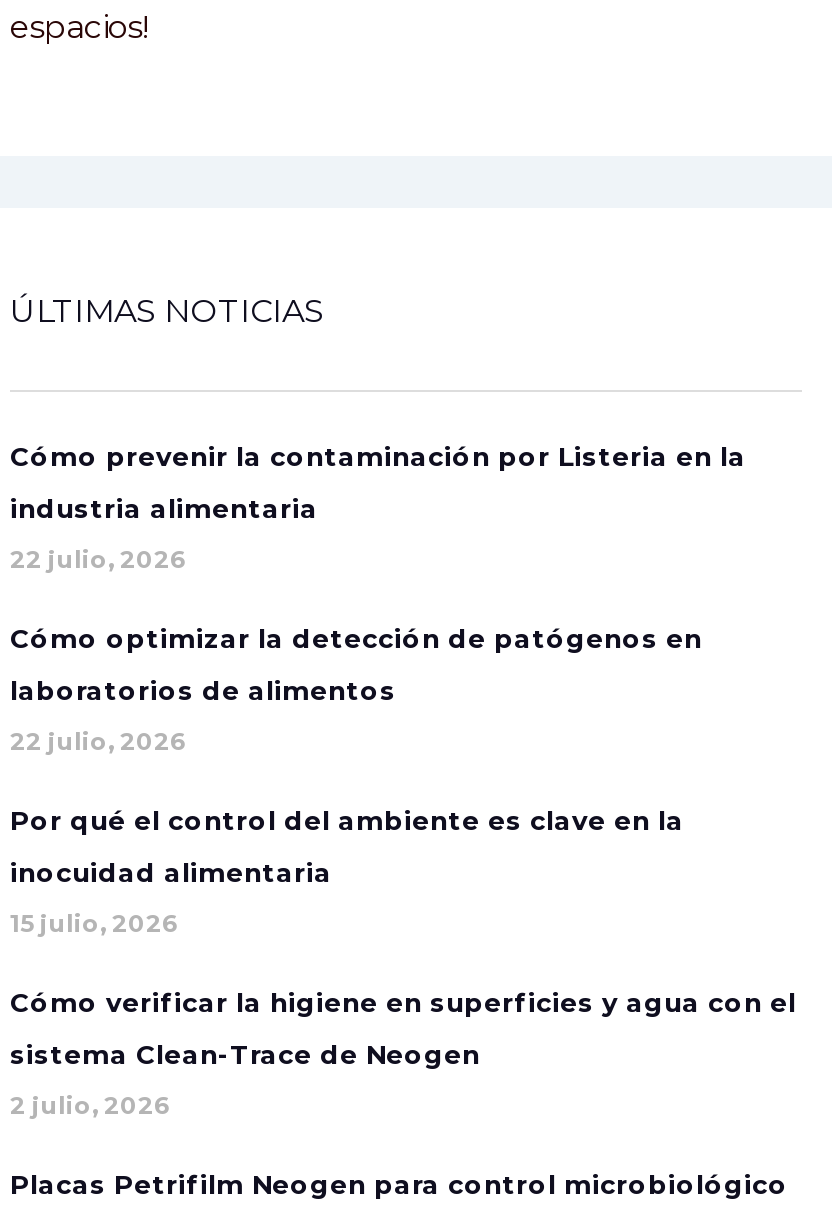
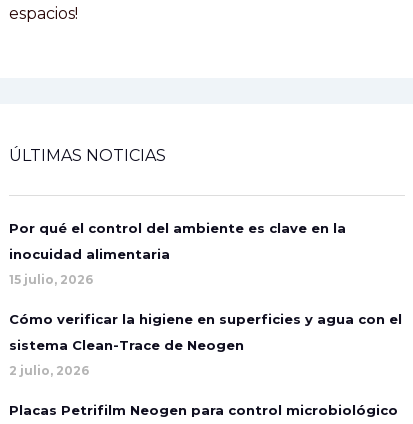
[10,440,746,756] Cómo prevenir la contaminación por Listeria en la | industria alimentaria | 22 julio, 2026 | Cómo optimizar la detección de patógenos en | laboratorios de alimentos | 22 julio, 2026 -> none

